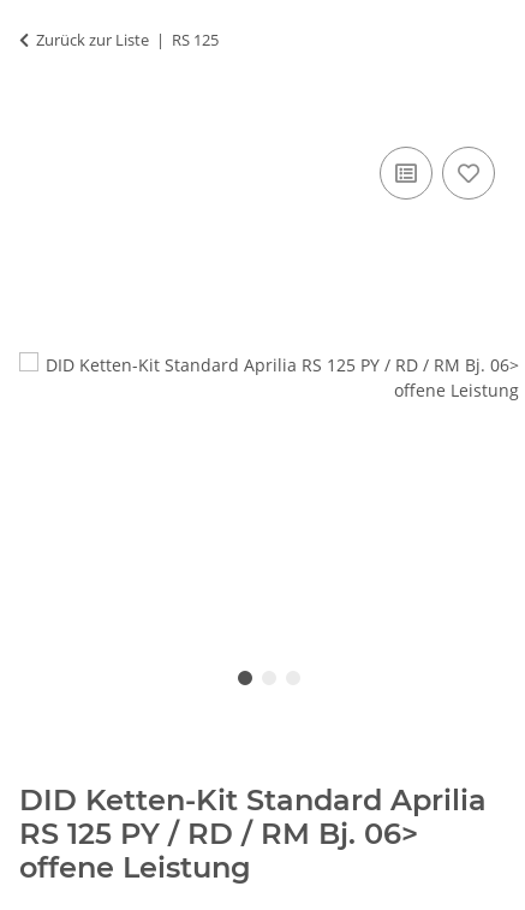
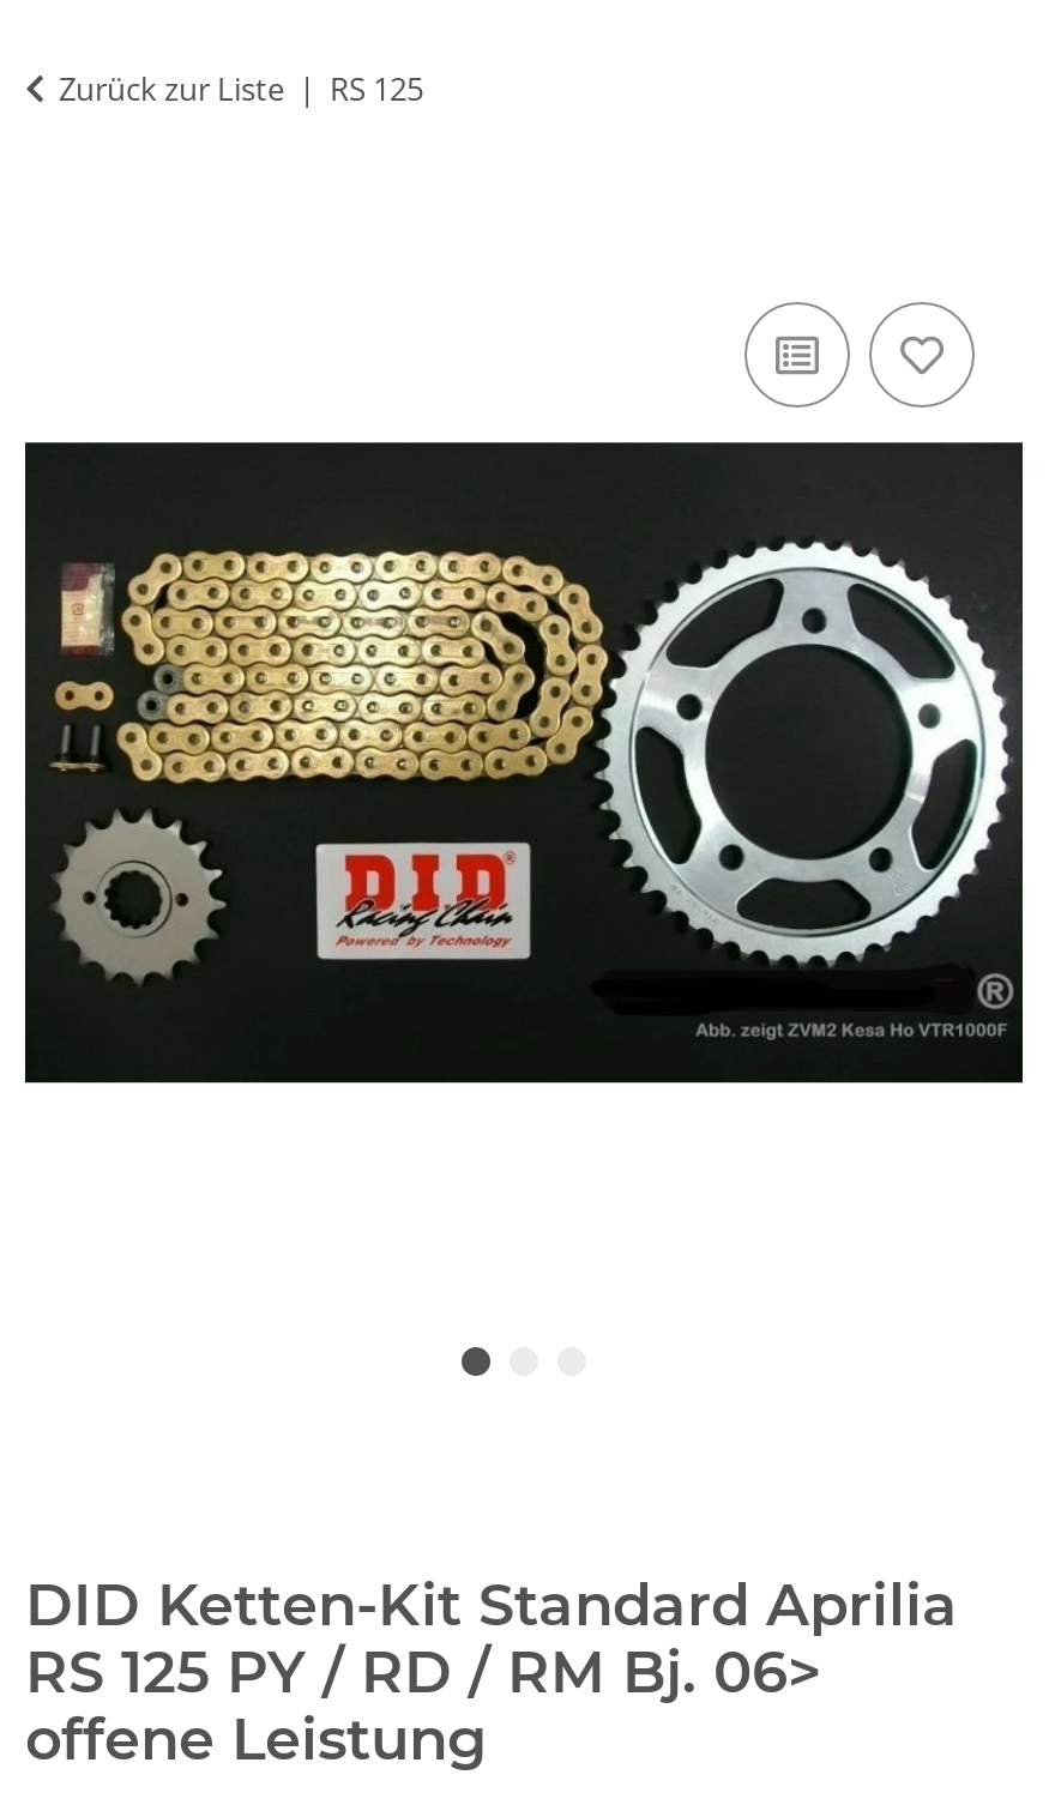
none -> [23,439,1025,1086] [image]

